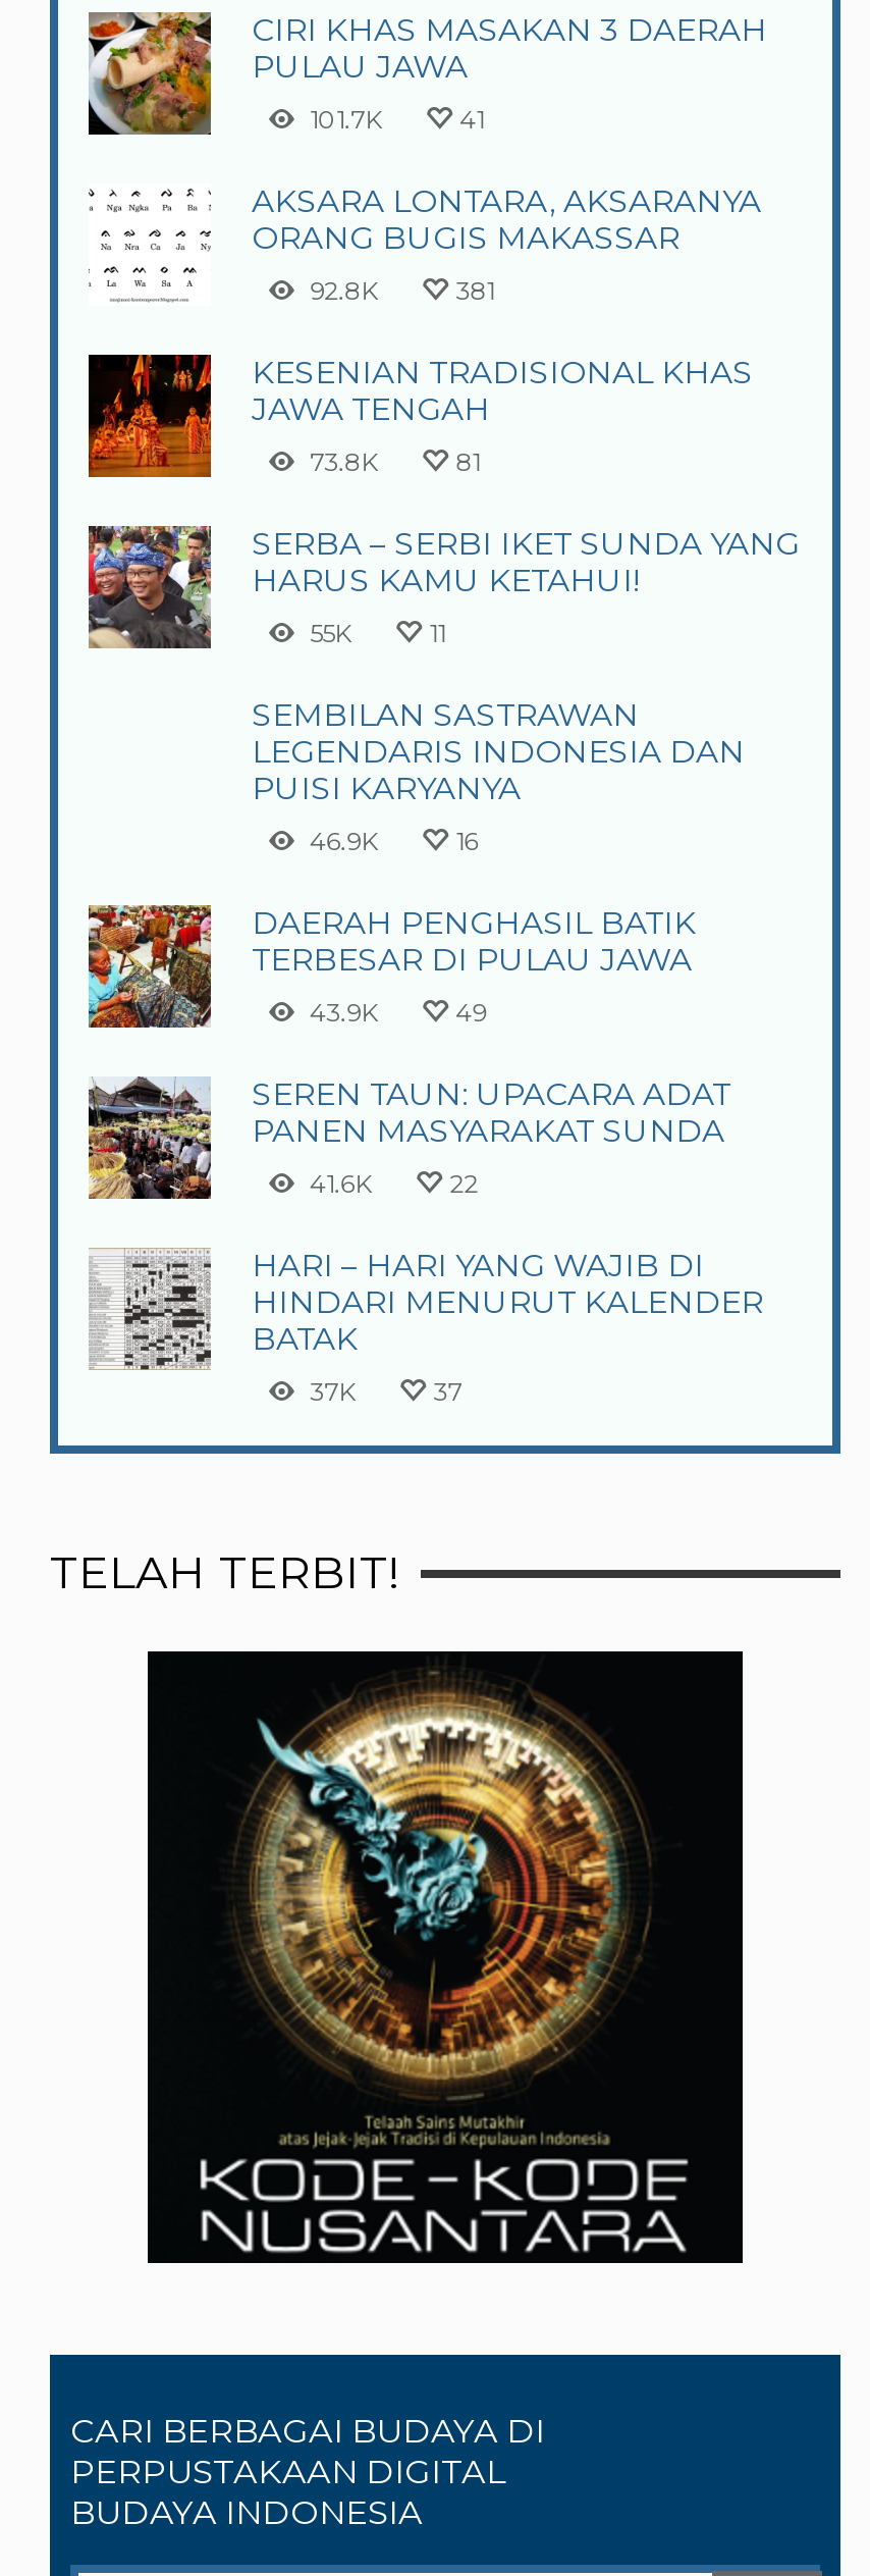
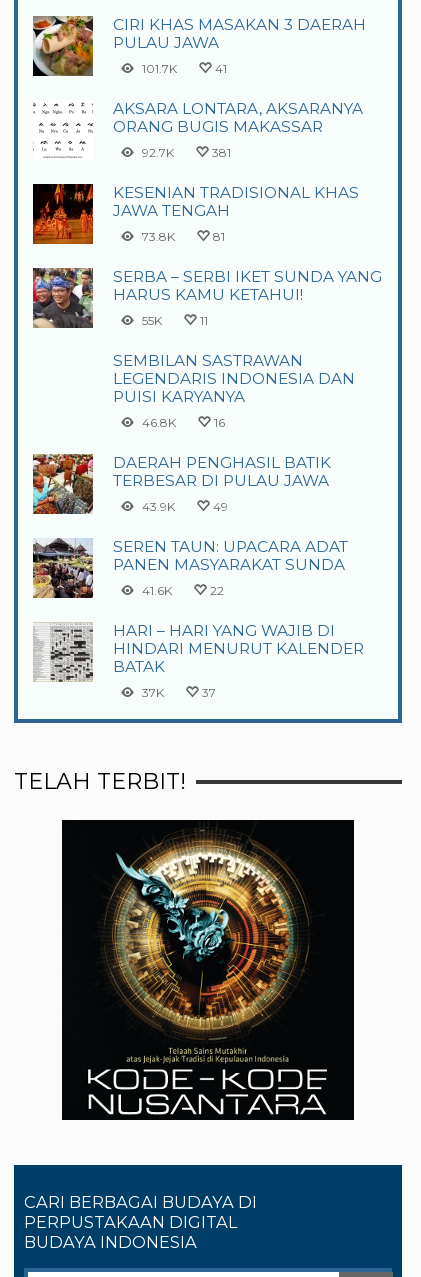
[310,276,377,307] 92.8K -> [142,145,174,160] 92.7K
[310,827,377,857] 46.9K -> [142,415,176,430] 46.8K

